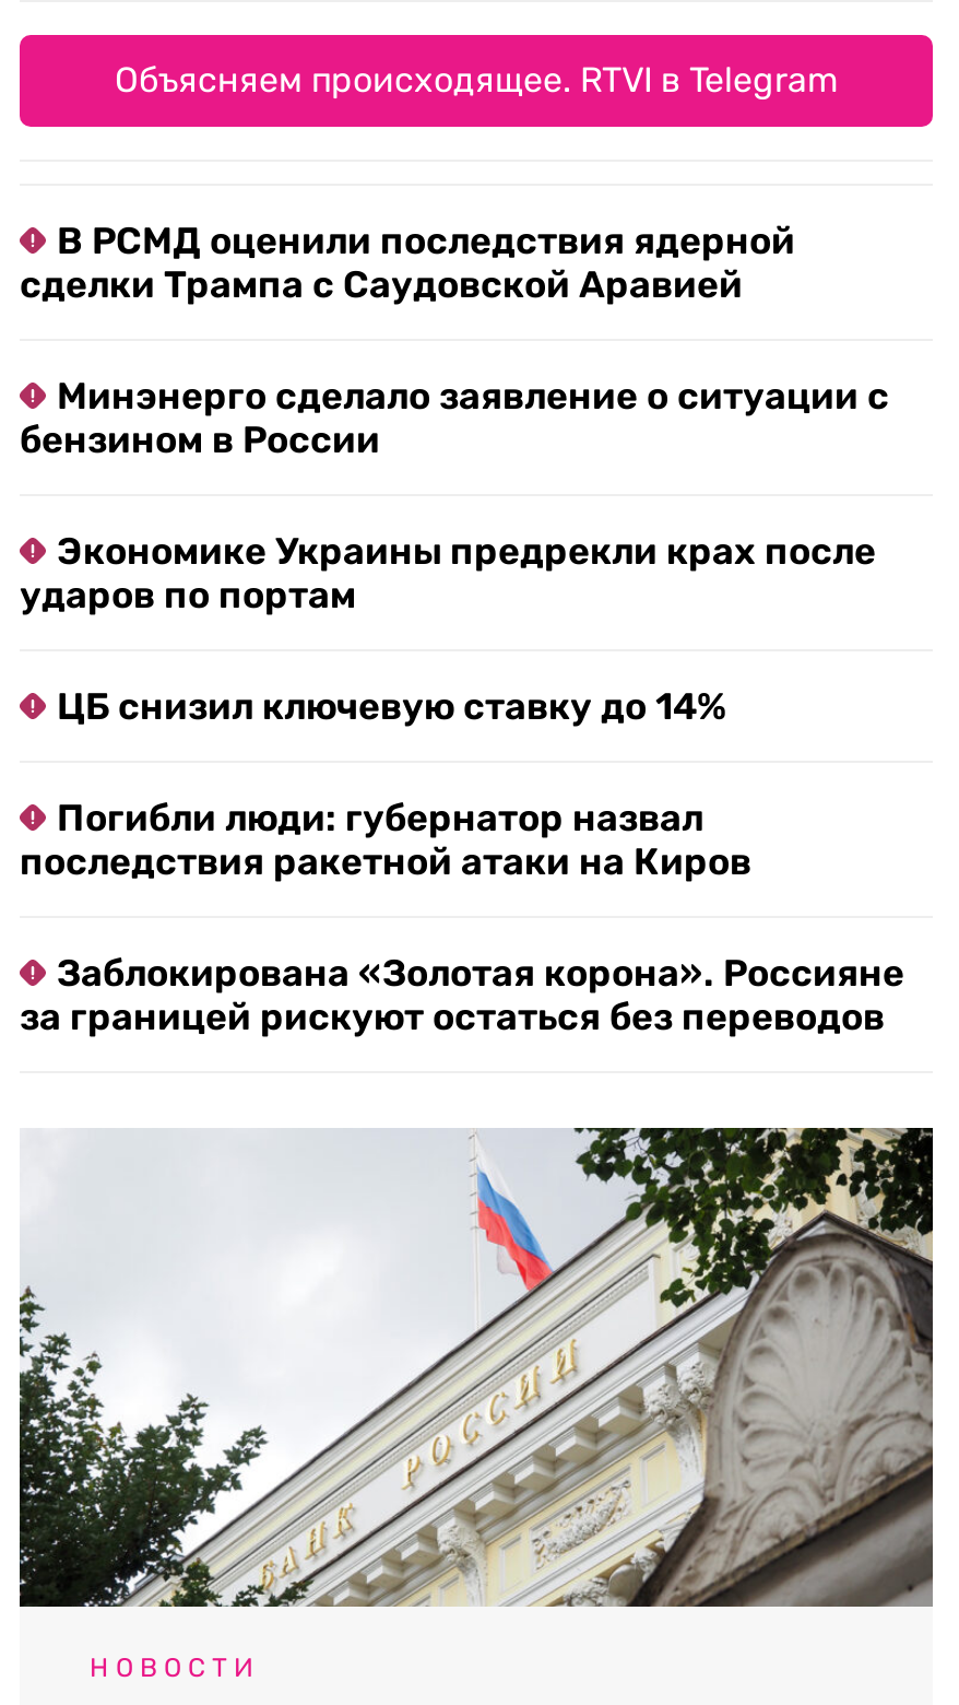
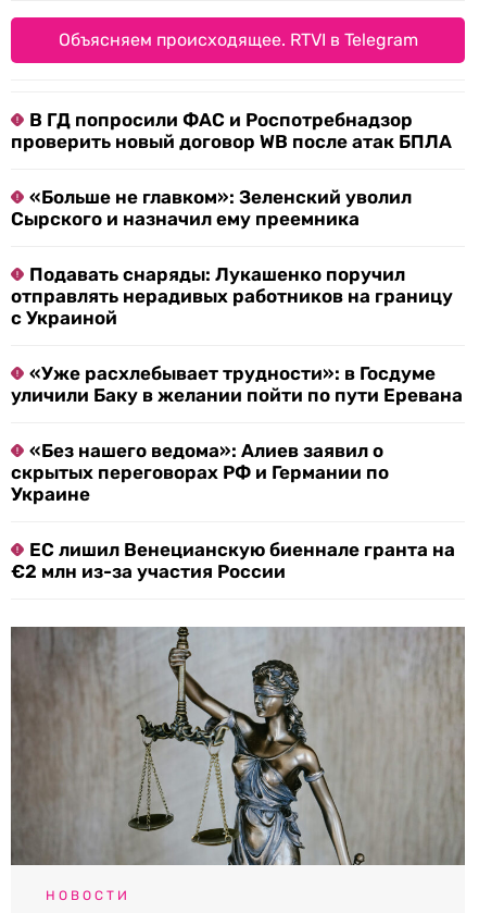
[20,219,795,306] В РСМД оценили последствия ядерной | сделки Трампа с Саудовской Аравией -> [11,109,452,152] В ГД попросили ФАС и Роспотребнадзор | проверить новый договор WB после атак БПЛА
[20,374,889,461] Минэнерго сделало заявление о ситуации с | бензином в России -> [11,186,412,230] «Больше не главком»: Зеленский уволил | Сырского и назначил ему преемника
[20,529,876,617] Экономике Украины предрекли крах после | ударов по портам -> [11,263,453,329] Подавать снаряды: Лукашенко поручил | отправлять нерадивых работников на границу | с Украиной
[57,684,727,728] ЦБ снизил ключевую ставку до 14% -> [11,362,463,406] «Уже расхлебывает трудности»: в Госдуме | уличили Баку в желании пойти по пути Еревана
[20,796,751,883] Погибли люди: губернатор назвал | последствия ракетной атаки на Киров -> [11,440,389,505] «Без нашего ведома»: Алиев заявил о | скрытых переговорах РФ и Германии по | Украине
[20,951,904,1039] Заблокирована «Золотая корона». Россияне | за границей рискуют остаться без переводов -> [11,539,455,582] ЕС лишил Венецианскую биеннале гранта на | €2 млн из-за участия России
[20,1143,933,1609] [image] -> [10,626,465,866] [image]

